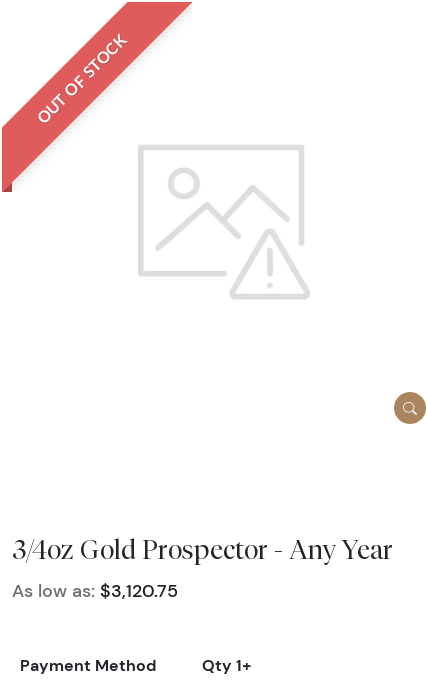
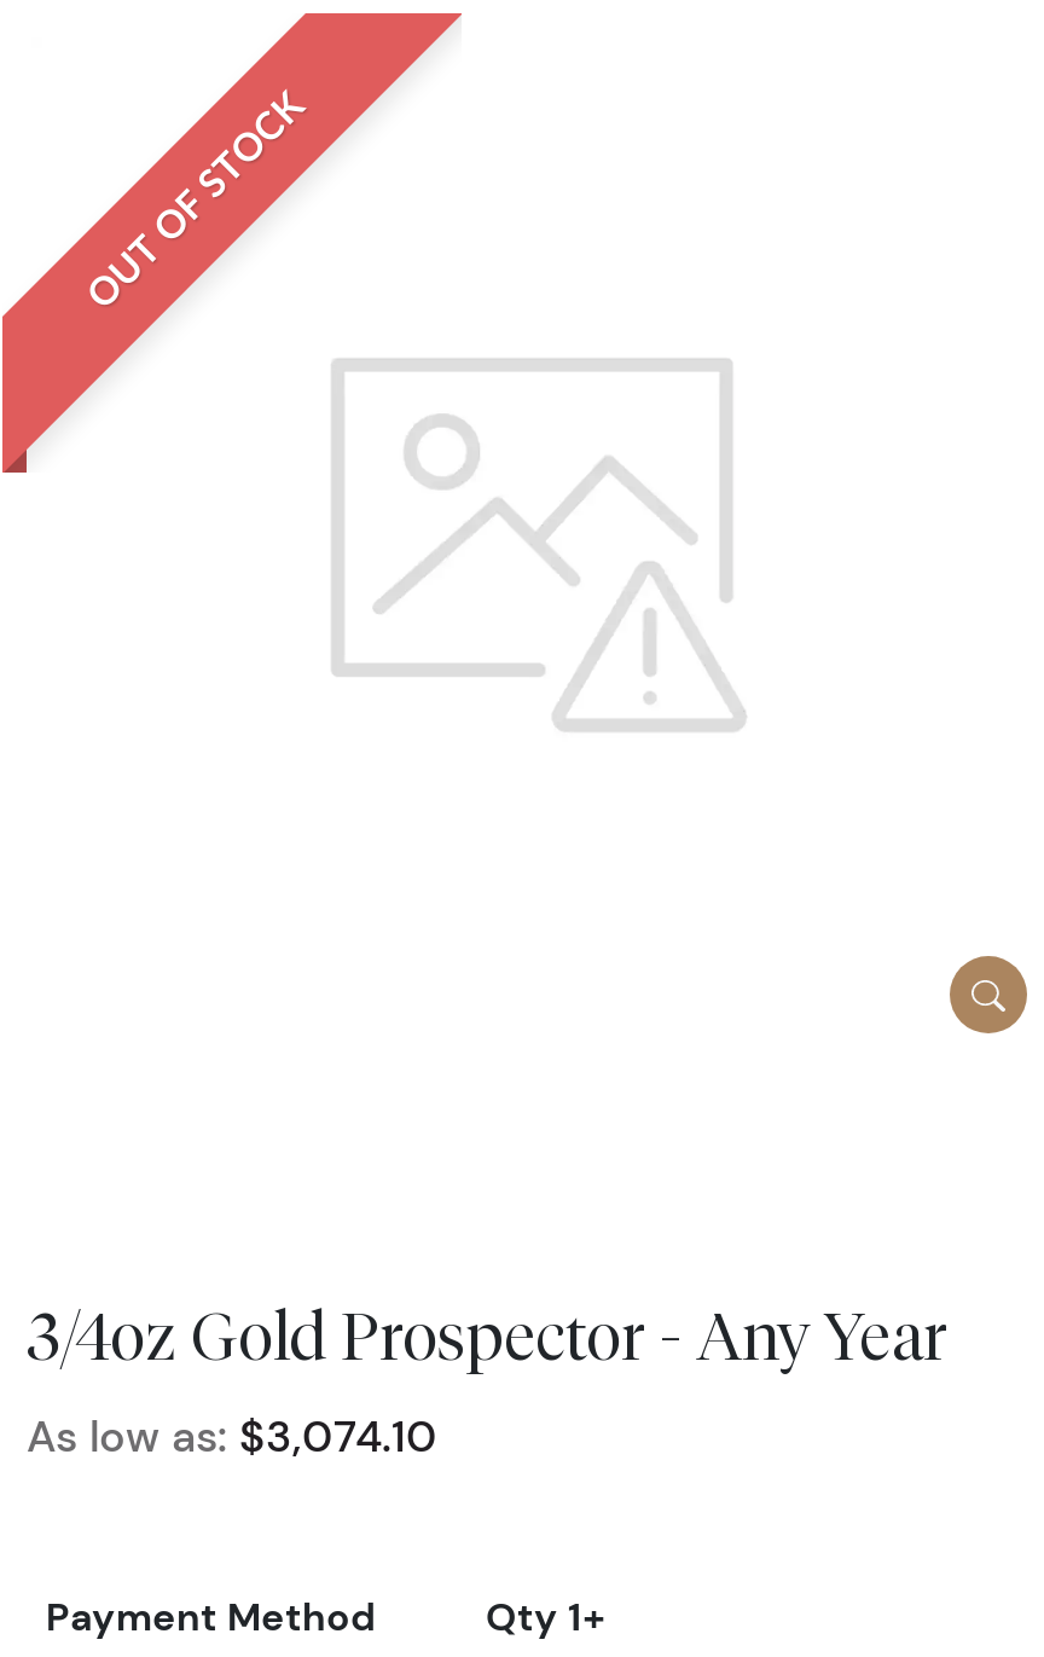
[12,580,178,602] As low as: $3,120.75 -> [27,1411,437,1464] As low as: $3,074.10

